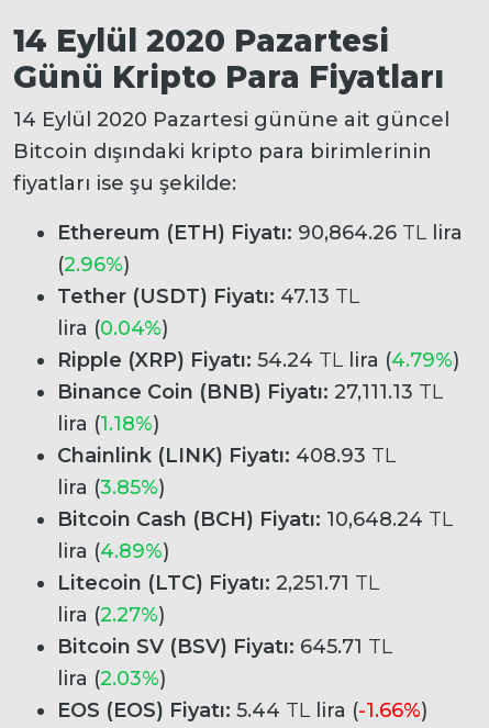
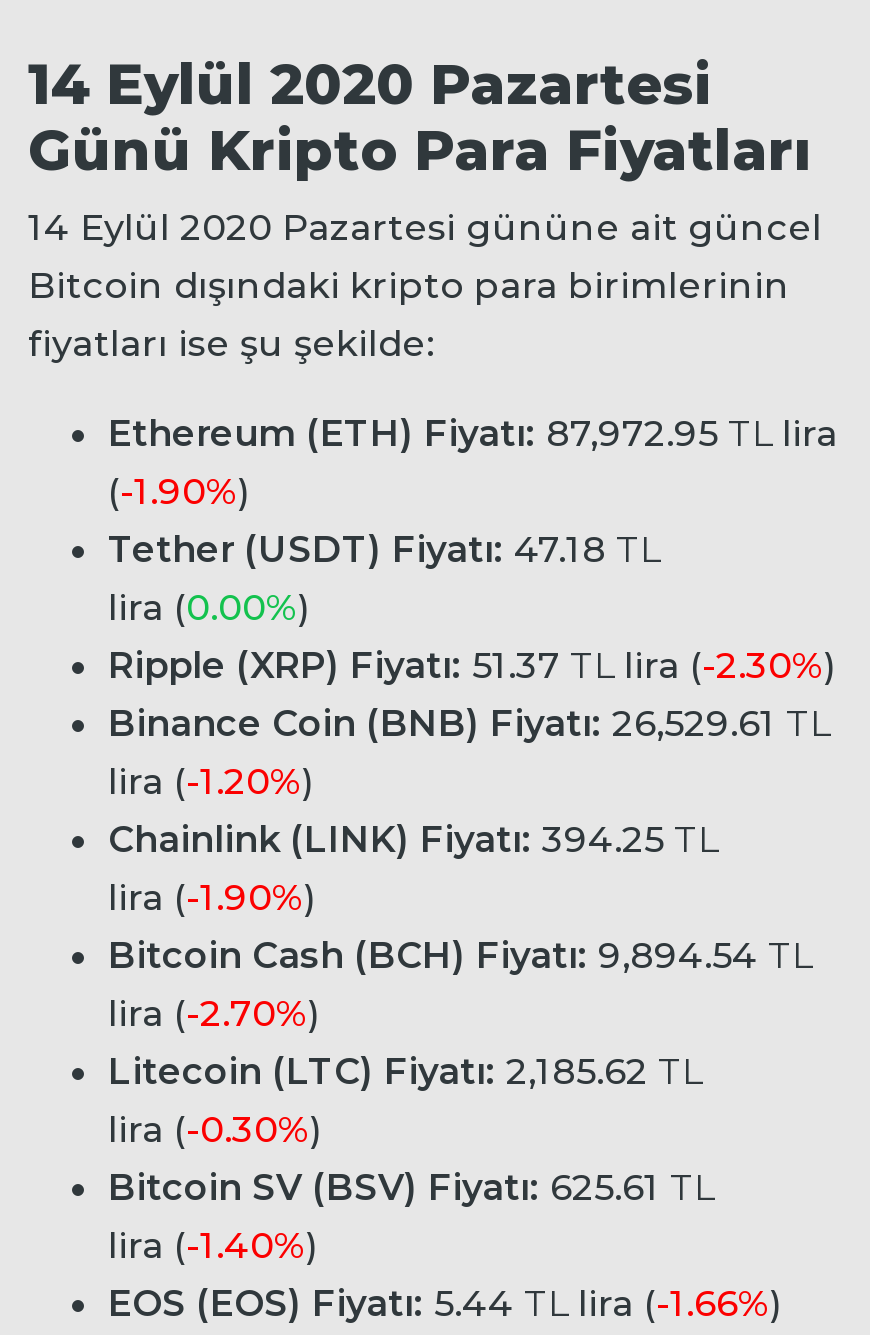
[57,221,463,245] Ethereum (ETH) Fiyatı: 90,864.26 TL lira -> [108,412,838,456] Ethereum (ETH) Fiyatı: 87,972.95 TL lira
[57,253,130,277] (2.96%) -> [108,470,250,514] (-1.90%)
[57,285,359,309] Tether (USDT) Fiyatı: 47.13 TL -> [108,528,660,572] Tether (USDT) Fiyatı: 47.18 TL
[57,317,168,341] lira (0.04%) -> [108,586,310,630] lira (0.00%)
[57,348,459,373] Ripple (XRP) Fiyatı: 54.24 TL lira (4.79%) -> [108,644,836,688] Ripple (XRP) Fiyatı: 51.37 TL lira (-2.30%)
[57,380,443,404] Binance Coin (BNB) Fiyatı: 27,111.13 TL -> [108,702,830,746] Binance Coin (BNB) Fiyatı: 26,529.61 TL
[57,412,159,436] lira (1.18%) -> [108,760,314,804] lira (-1.20%)
[57,444,396,468] Chainlink (LINK) Fiyatı: 408.93 TL -> [108,818,718,862] Chainlink (LINK) Fiyatı: 394.25 TL
[57,476,165,500] lira (3.85%) -> [108,876,316,920] lira (-1.90%)
[57,508,453,532] Bitcoin Cash (BCH) Fiyatı: 10,648.24 TL -> [108,934,812,978] Bitcoin Cash (BCH) Fiyatı: 9,894.54 TL
[57,539,169,564] lira (4.89%) -> [108,992,320,1036] lira (-2.70%)
[57,571,379,595] Litecoin (LTC) Fiyatı: 2,251.71 TL -> [108,1050,702,1094] Litecoin (LTC) Fiyatı: 2,185.62 TL
[57,603,165,627] lira (2.27%) -> [108,1108,322,1152] lira (-0.30%)
[57,635,392,659] Bitcoin SV (BSV) Fiyatı: 645.71 TL -> [108,1166,714,1210] Bitcoin SV (BSV) Fiyatı: 625.61 TL
[57,667,166,691] lira (2.03%) -> [108,1224,318,1268] lira (-1.40%)

